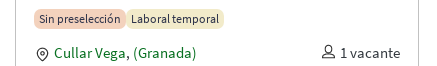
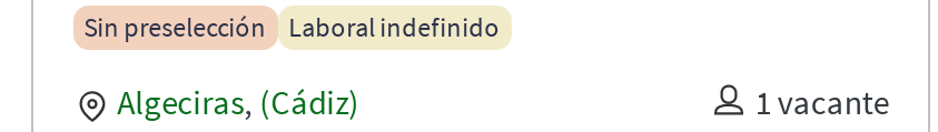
[131,11,219,26] Laboral temporal -> [288,10,500,43] Laboral indefinido
[54,43,197,62] Cullar Vega, (Granada) -> [117,81,360,123] Algeciras, (Cádiz)

